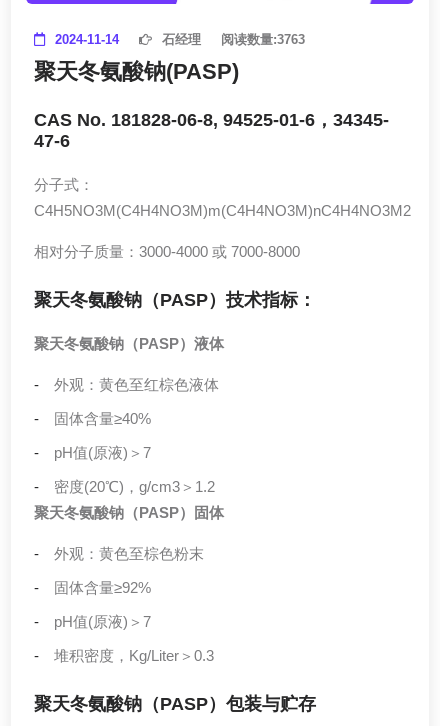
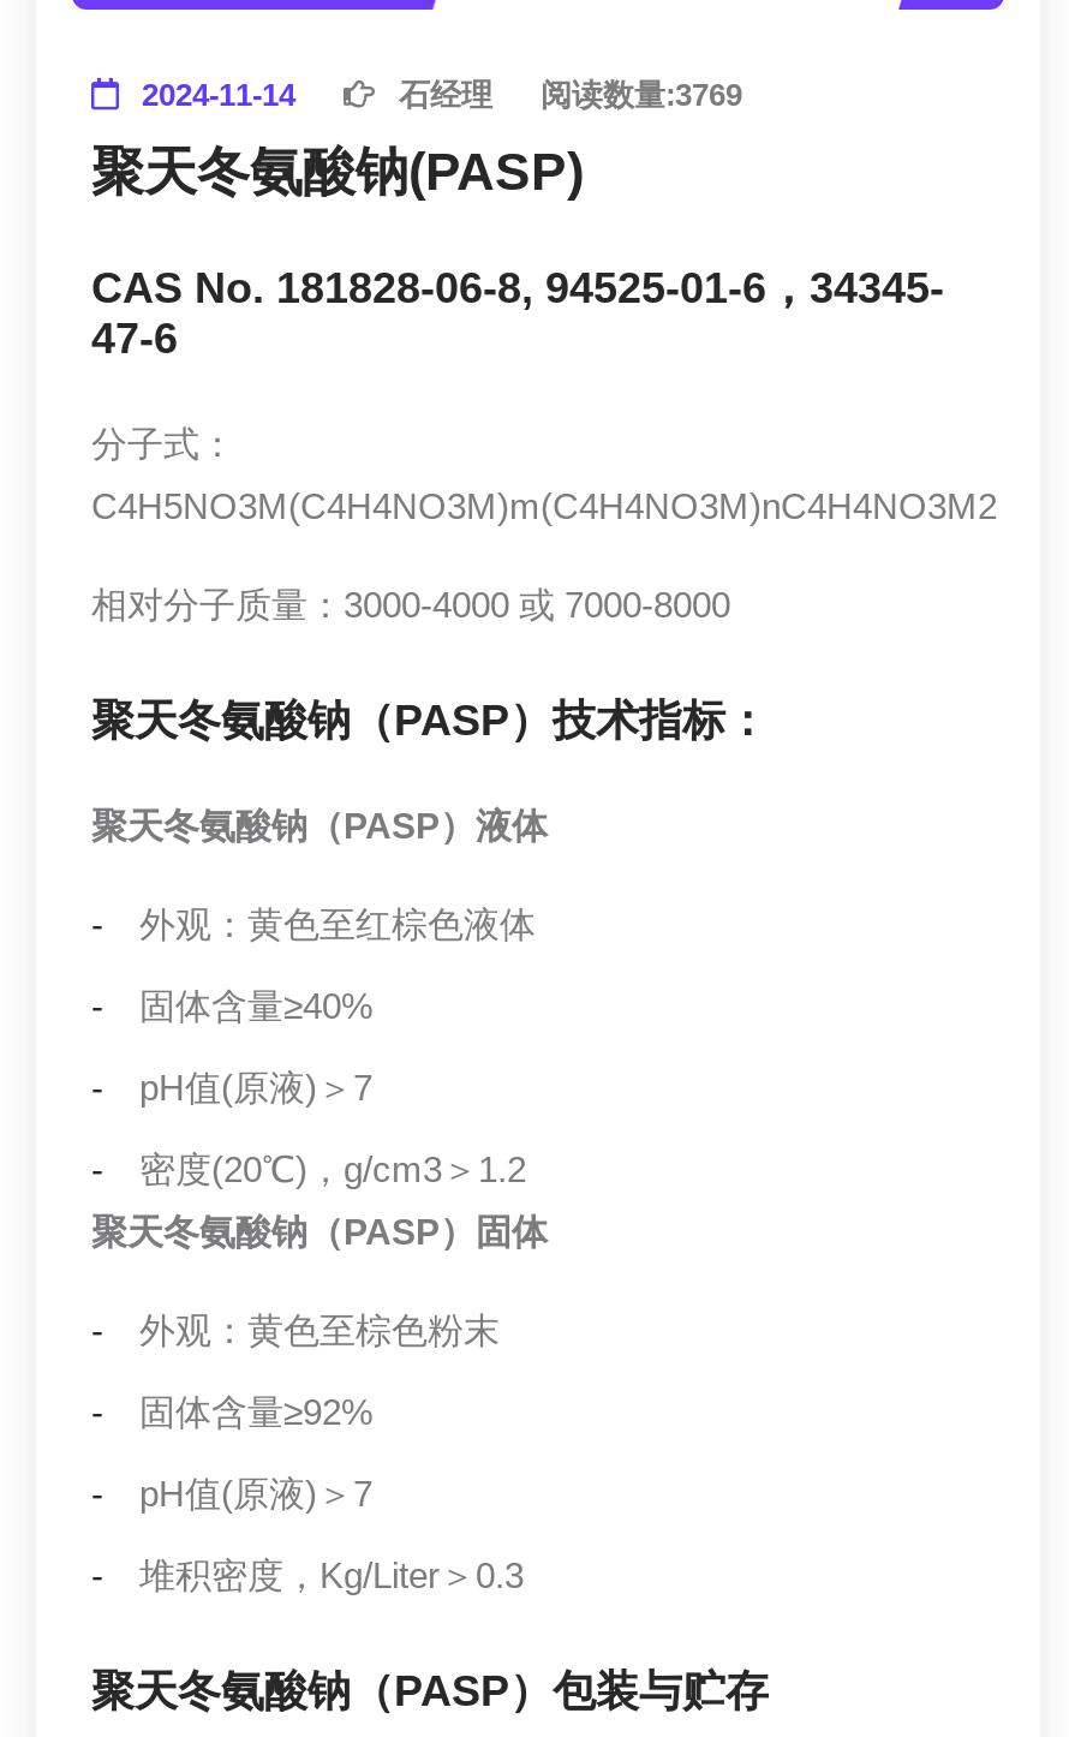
[162,32,305,47] 石经理 阅读数量:3763 -> [399,77,742,113] 石经理 阅读数量:3769

